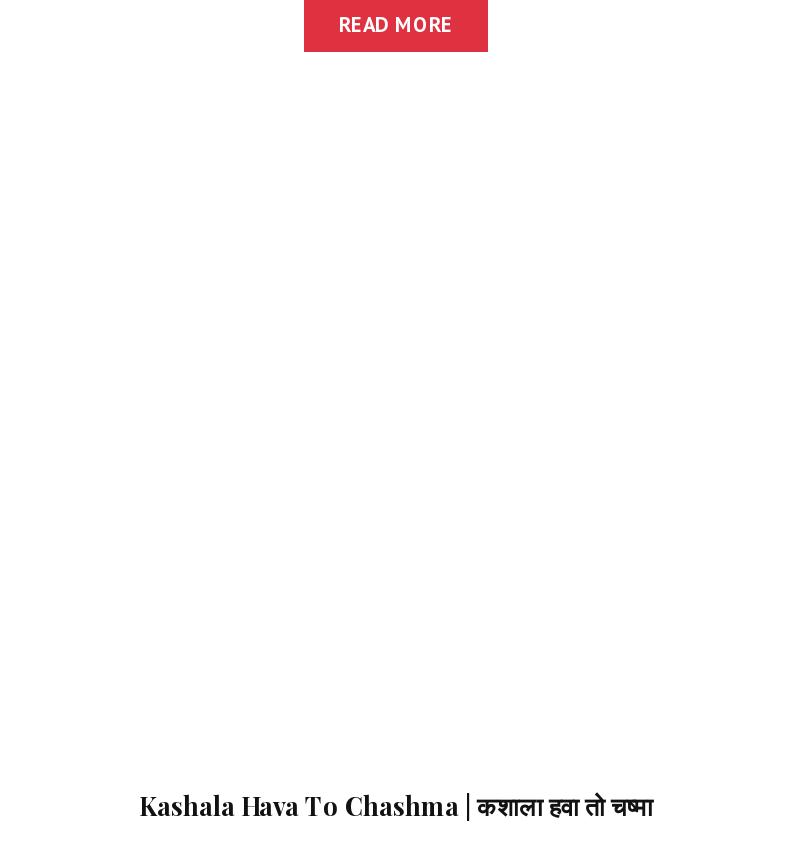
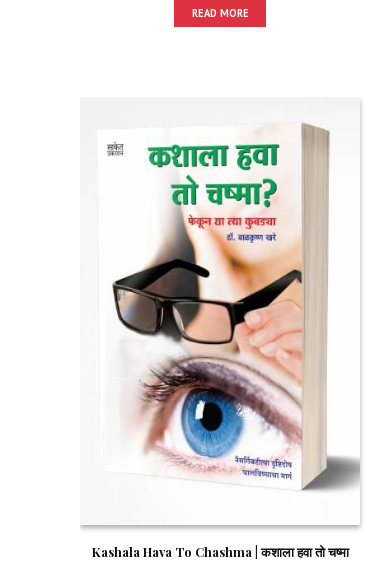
none -> [107,122,361,492] [image]

